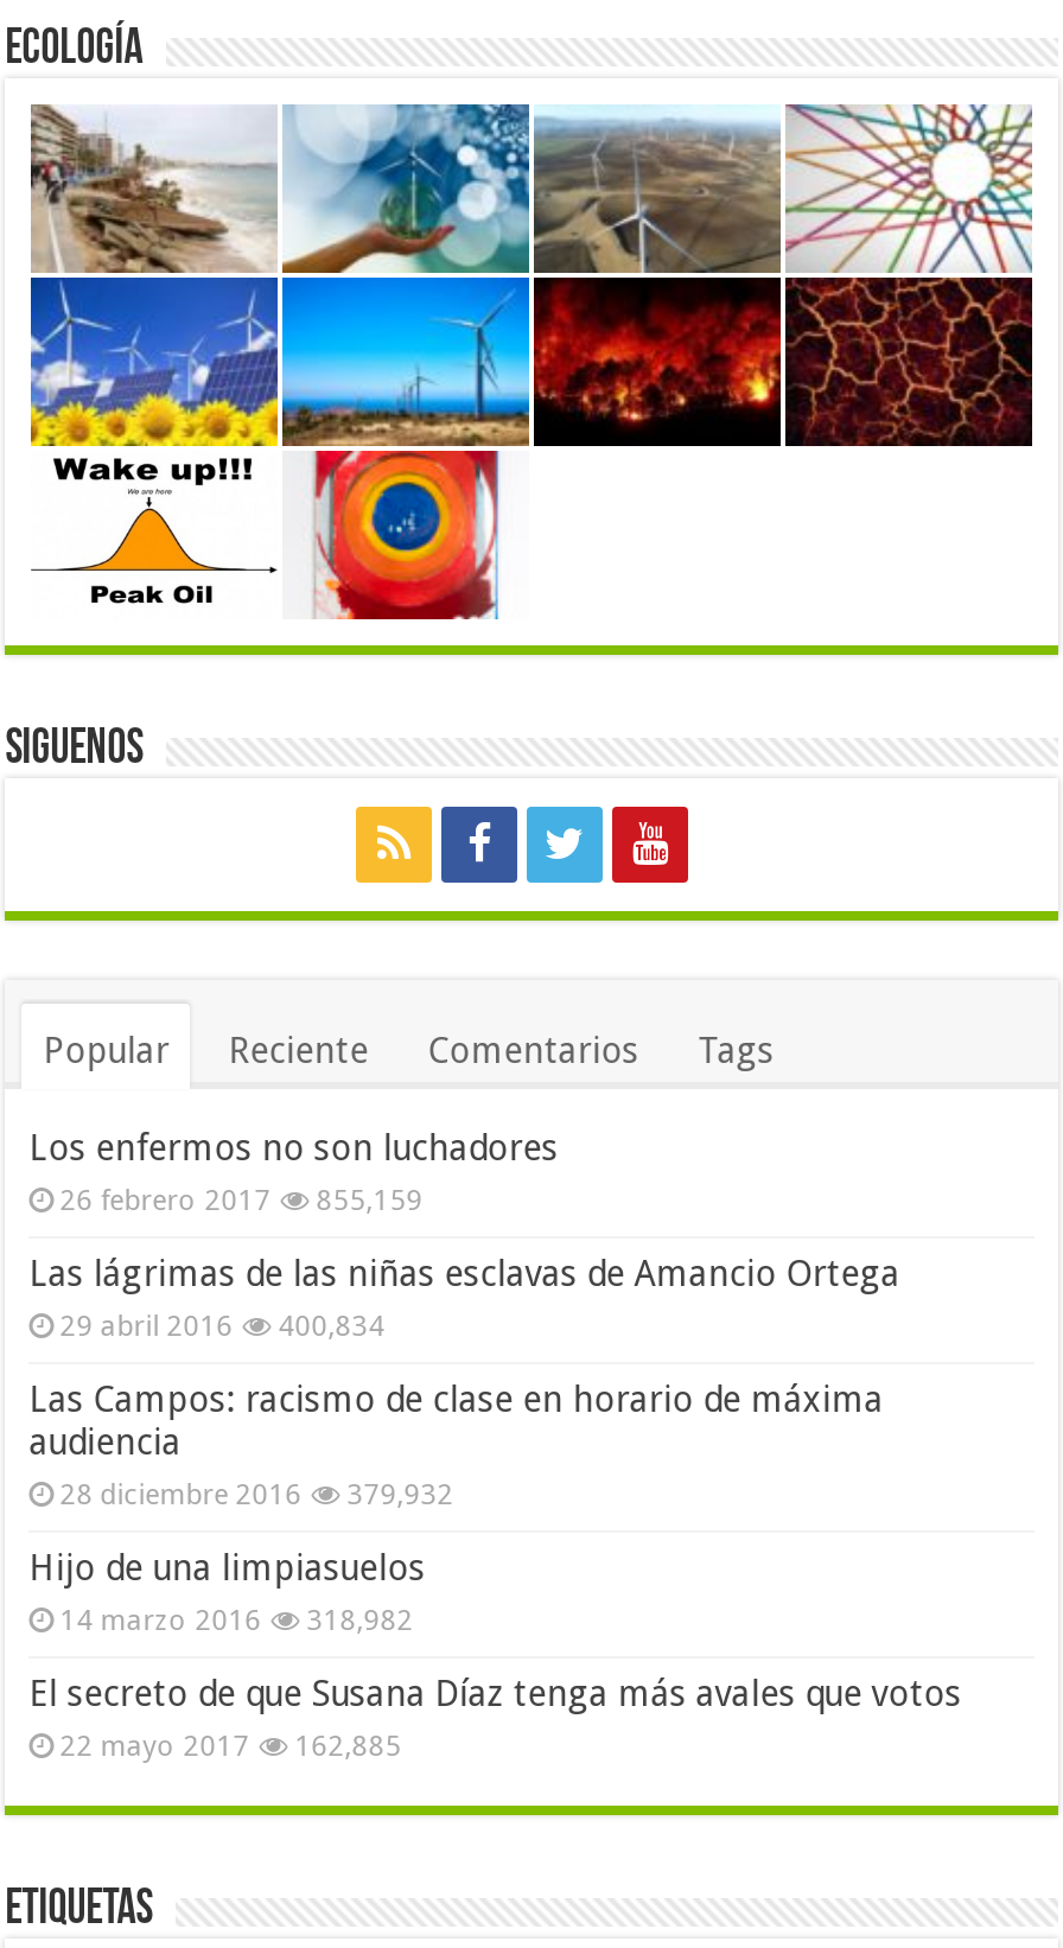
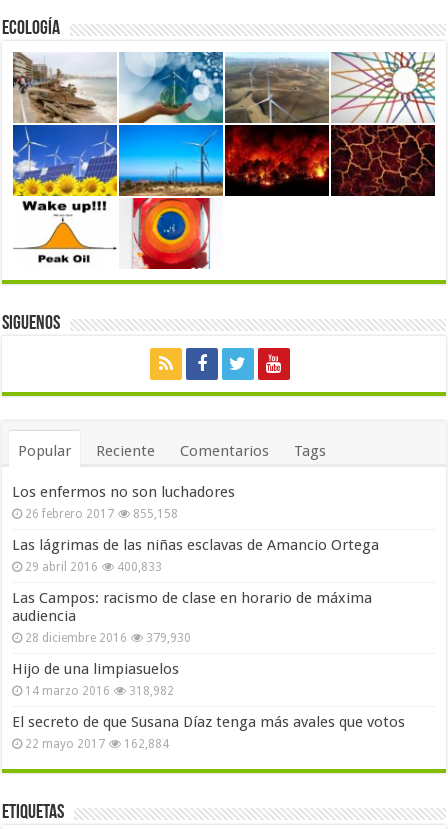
[60,1184,423,1217] 26 febrero 2017 855,159 -> [25,507,178,521] 26 febrero 2017 855,158
[60,1310,385,1343] 29 abril 2016 400,834 -> [25,560,162,574] 29 abril 2016 400,833
[60,1478,454,1511] 28 diciembre 2016 379,932 -> [25,631,191,645] 28 diciembre 2016 379,930
[60,1729,401,1763] 22 mayo 2017 162,885 -> [25,737,169,751] 22 mayo 2017 162,884

